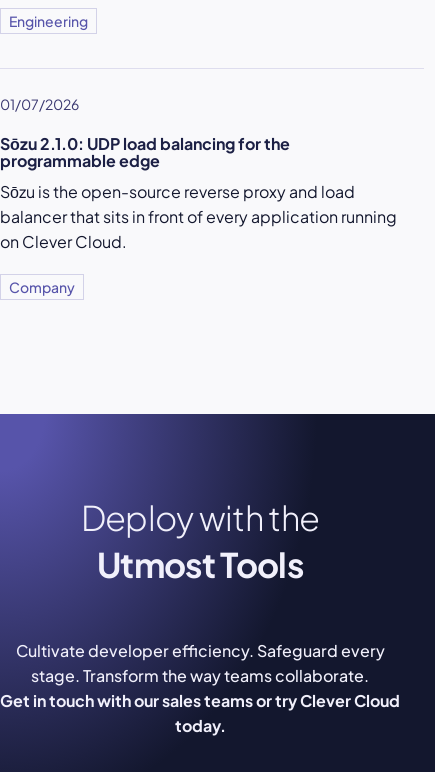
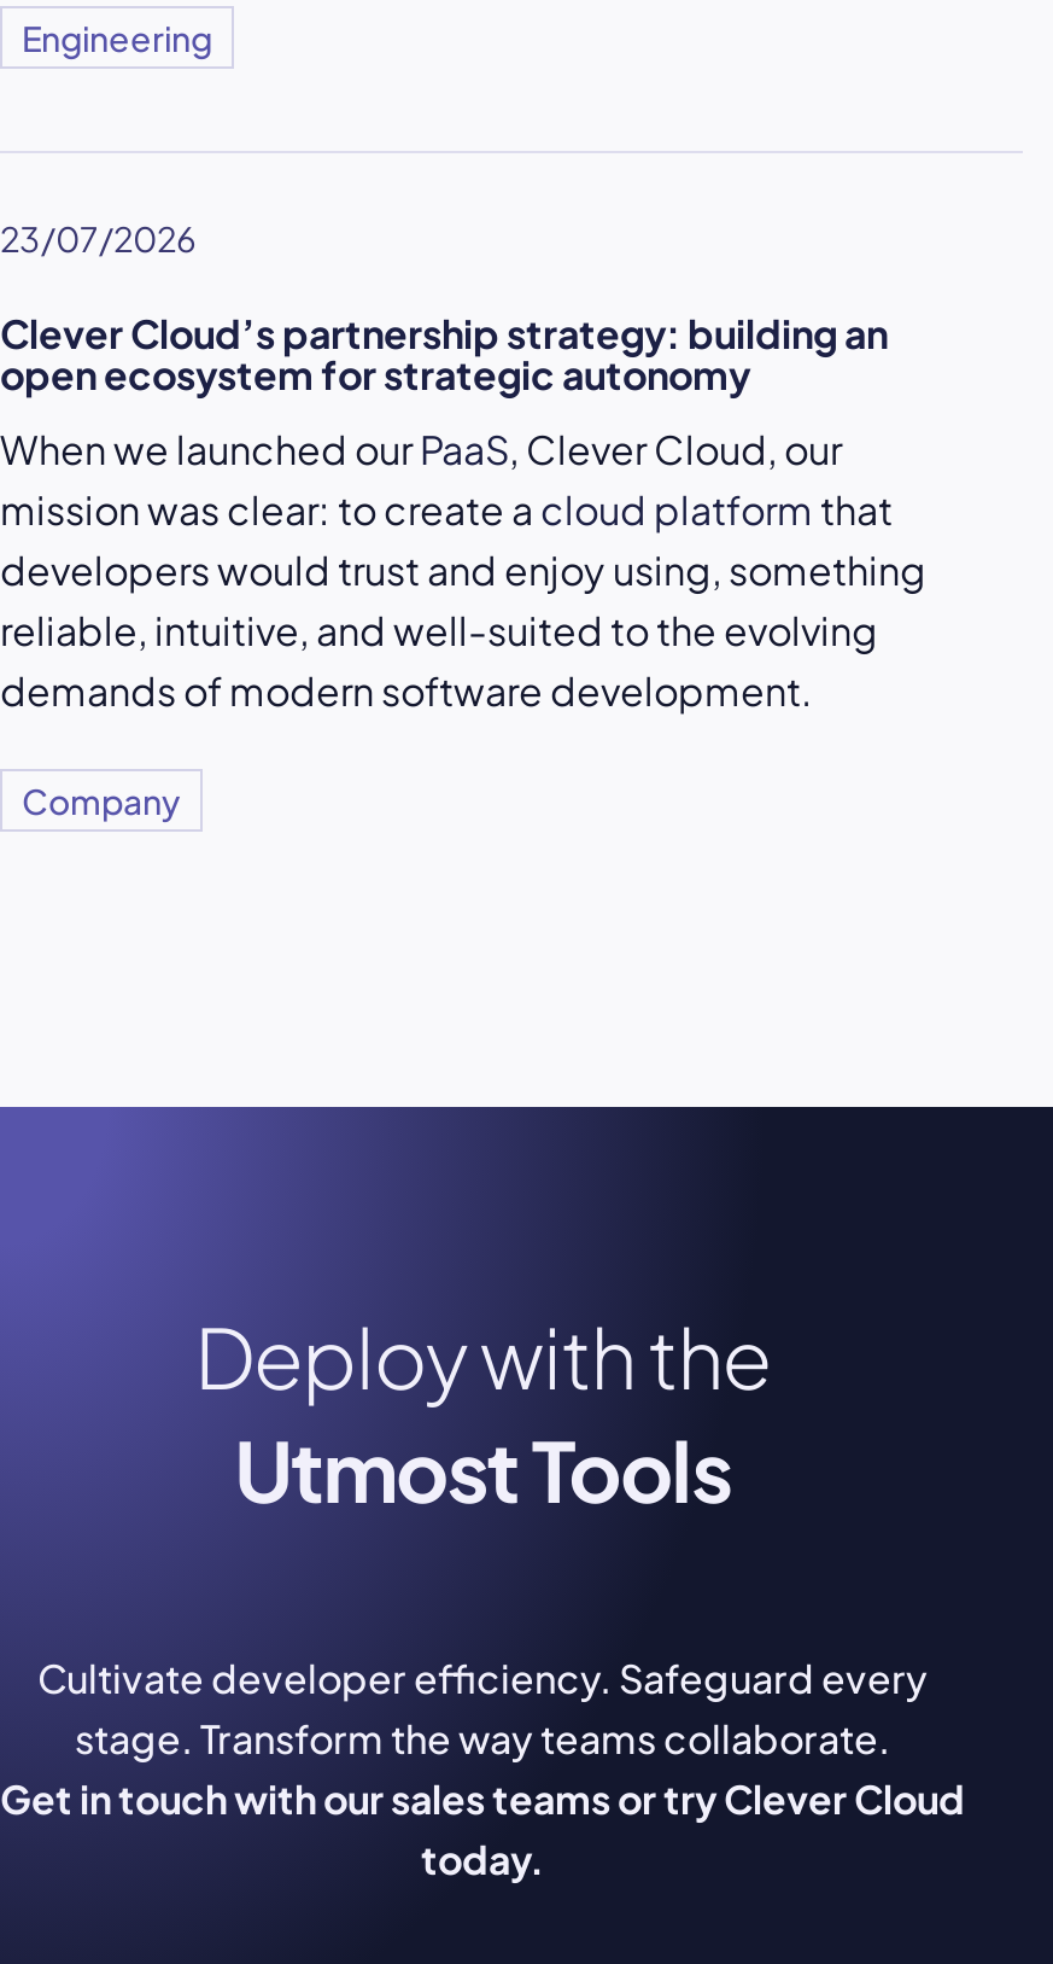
[0,95,79,113] 01/07/2026 -> [0,215,195,259] 23/07/2026
[0,133,290,171] Sōzu 2.1.0: UDP load balancing for the | programmable edge -> [0,307,888,399] Clever Cloud’s partnership strategy: building an | open ecosystem for strategic autonomy
[0,181,397,252] Sōzu is the open-source reverse proxy and load | balancer that sits in front of every application running | on Clever Cloud. -> [0,423,926,715] When we launched our PaaS, Clever Cloud, our | mission was clear: to create a cloud platform that | developers would trust and enjoy using, something | reliable, intuitive, and well-suited to the evolving | demands of modern software development.

